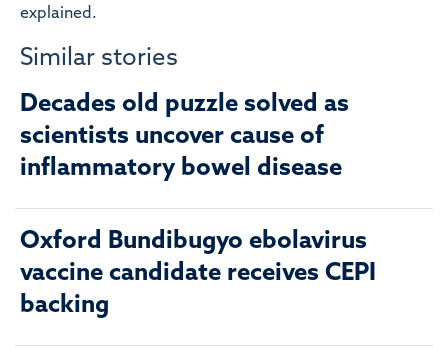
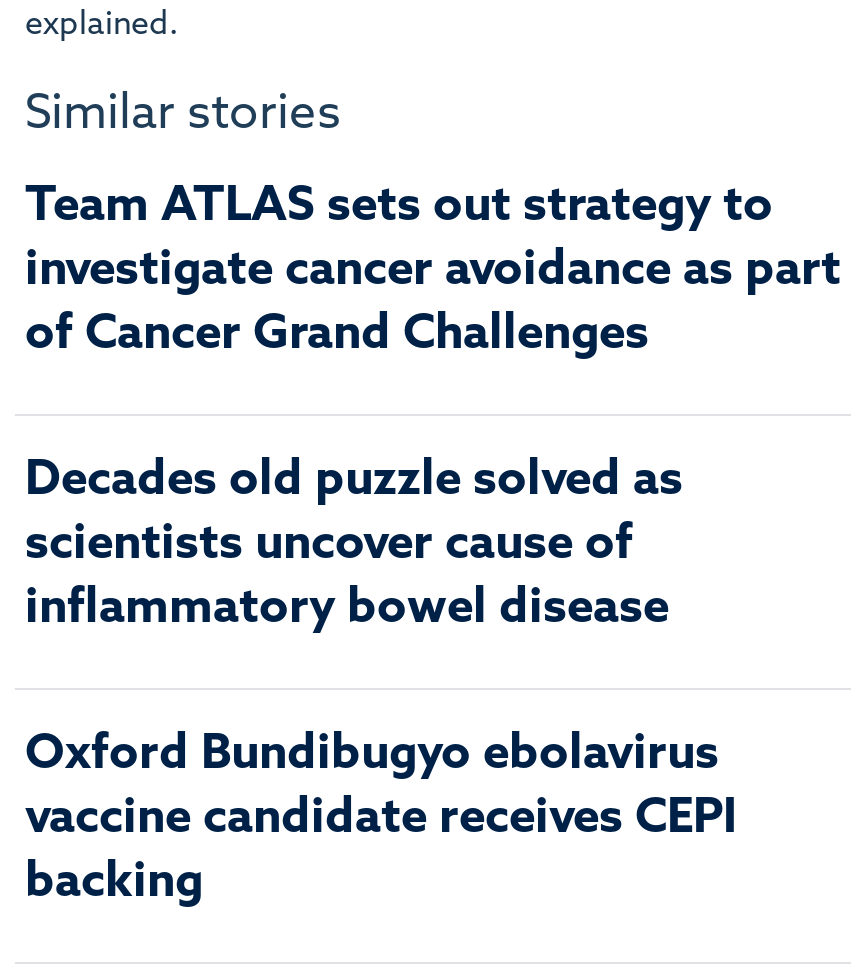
none -> [25,184,841,360] Team ATLAS sets out strategy to | investigate cancer avoidance as part | of Cancer Grand Challenges

